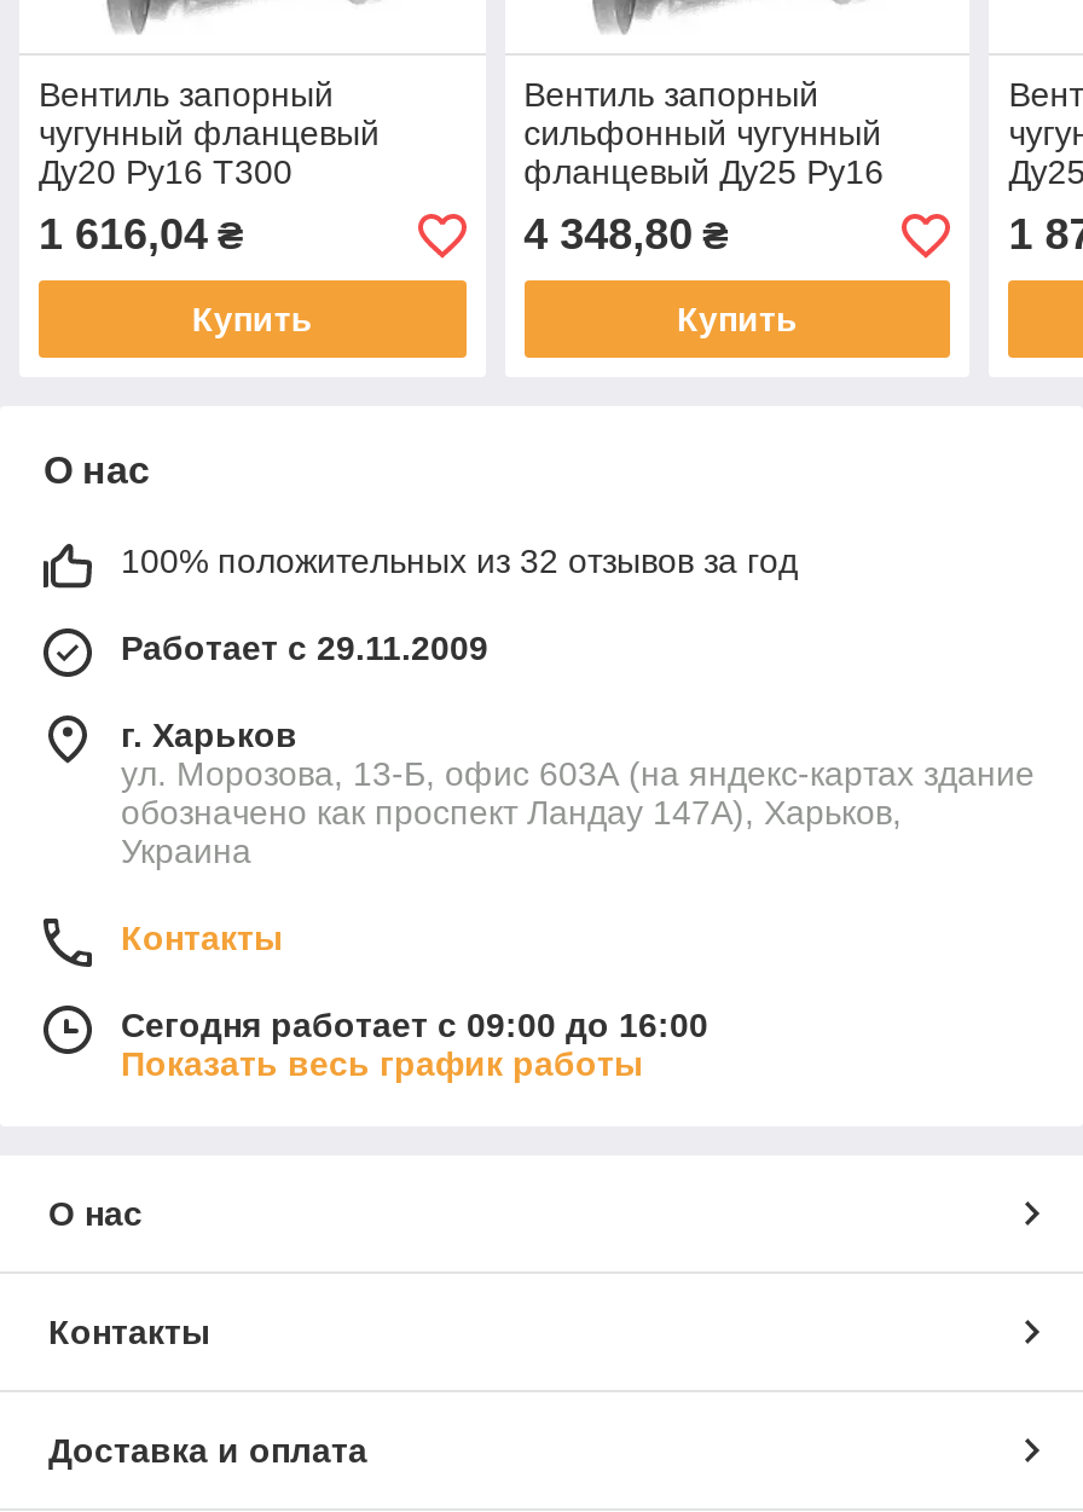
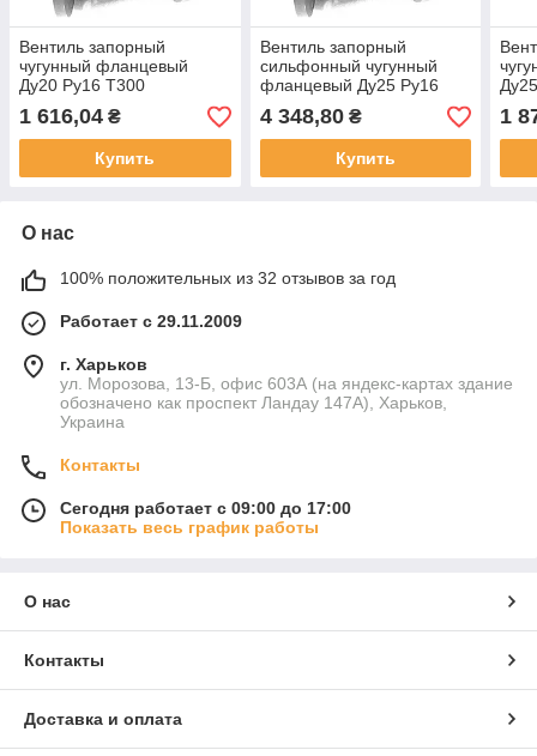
[121,1007,708,1045] Сегодня работает с 09:00 до 16:00 -> [60,499,351,518] Сегодня работает с 09:00 до 17:00

